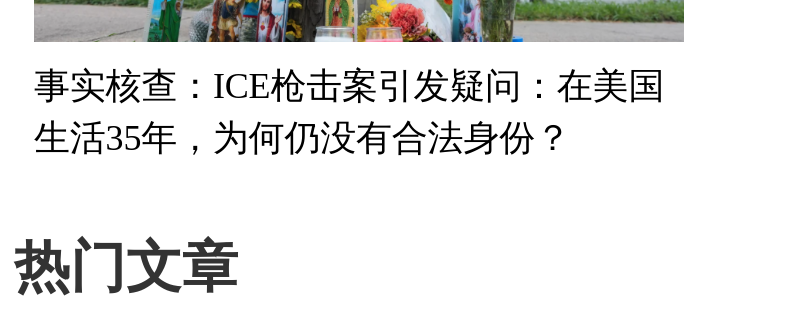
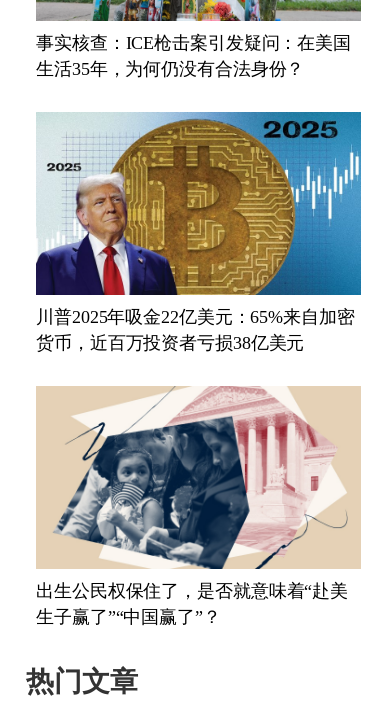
none -> [36,111,362,353] [image] | 川普2025年吸金22亿美元：65%来自加密 | 货币，近百万投资者亏损38亿美元
none -> [36,385,361,627] [image] | 出生公民权保住了，是否就意味着“赴美 | 生子赢了”“中国赢了”？

